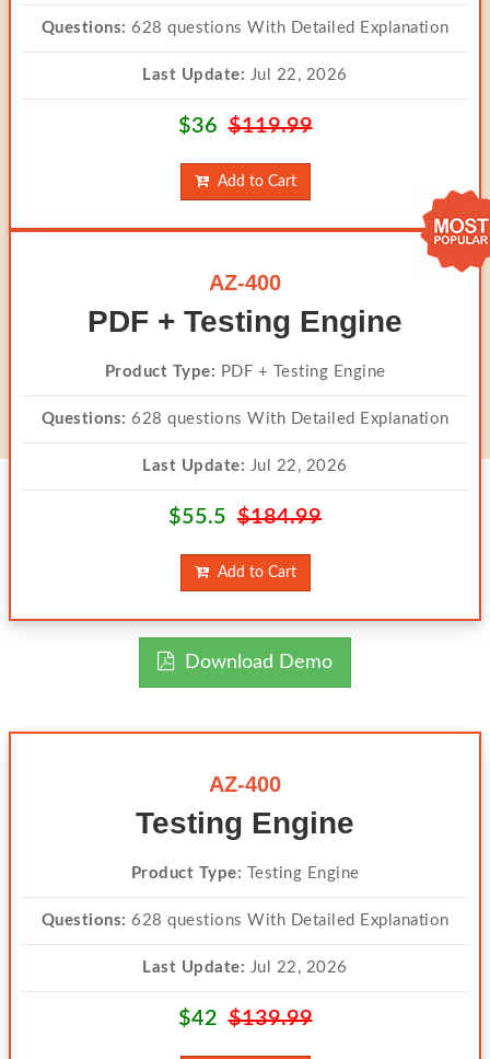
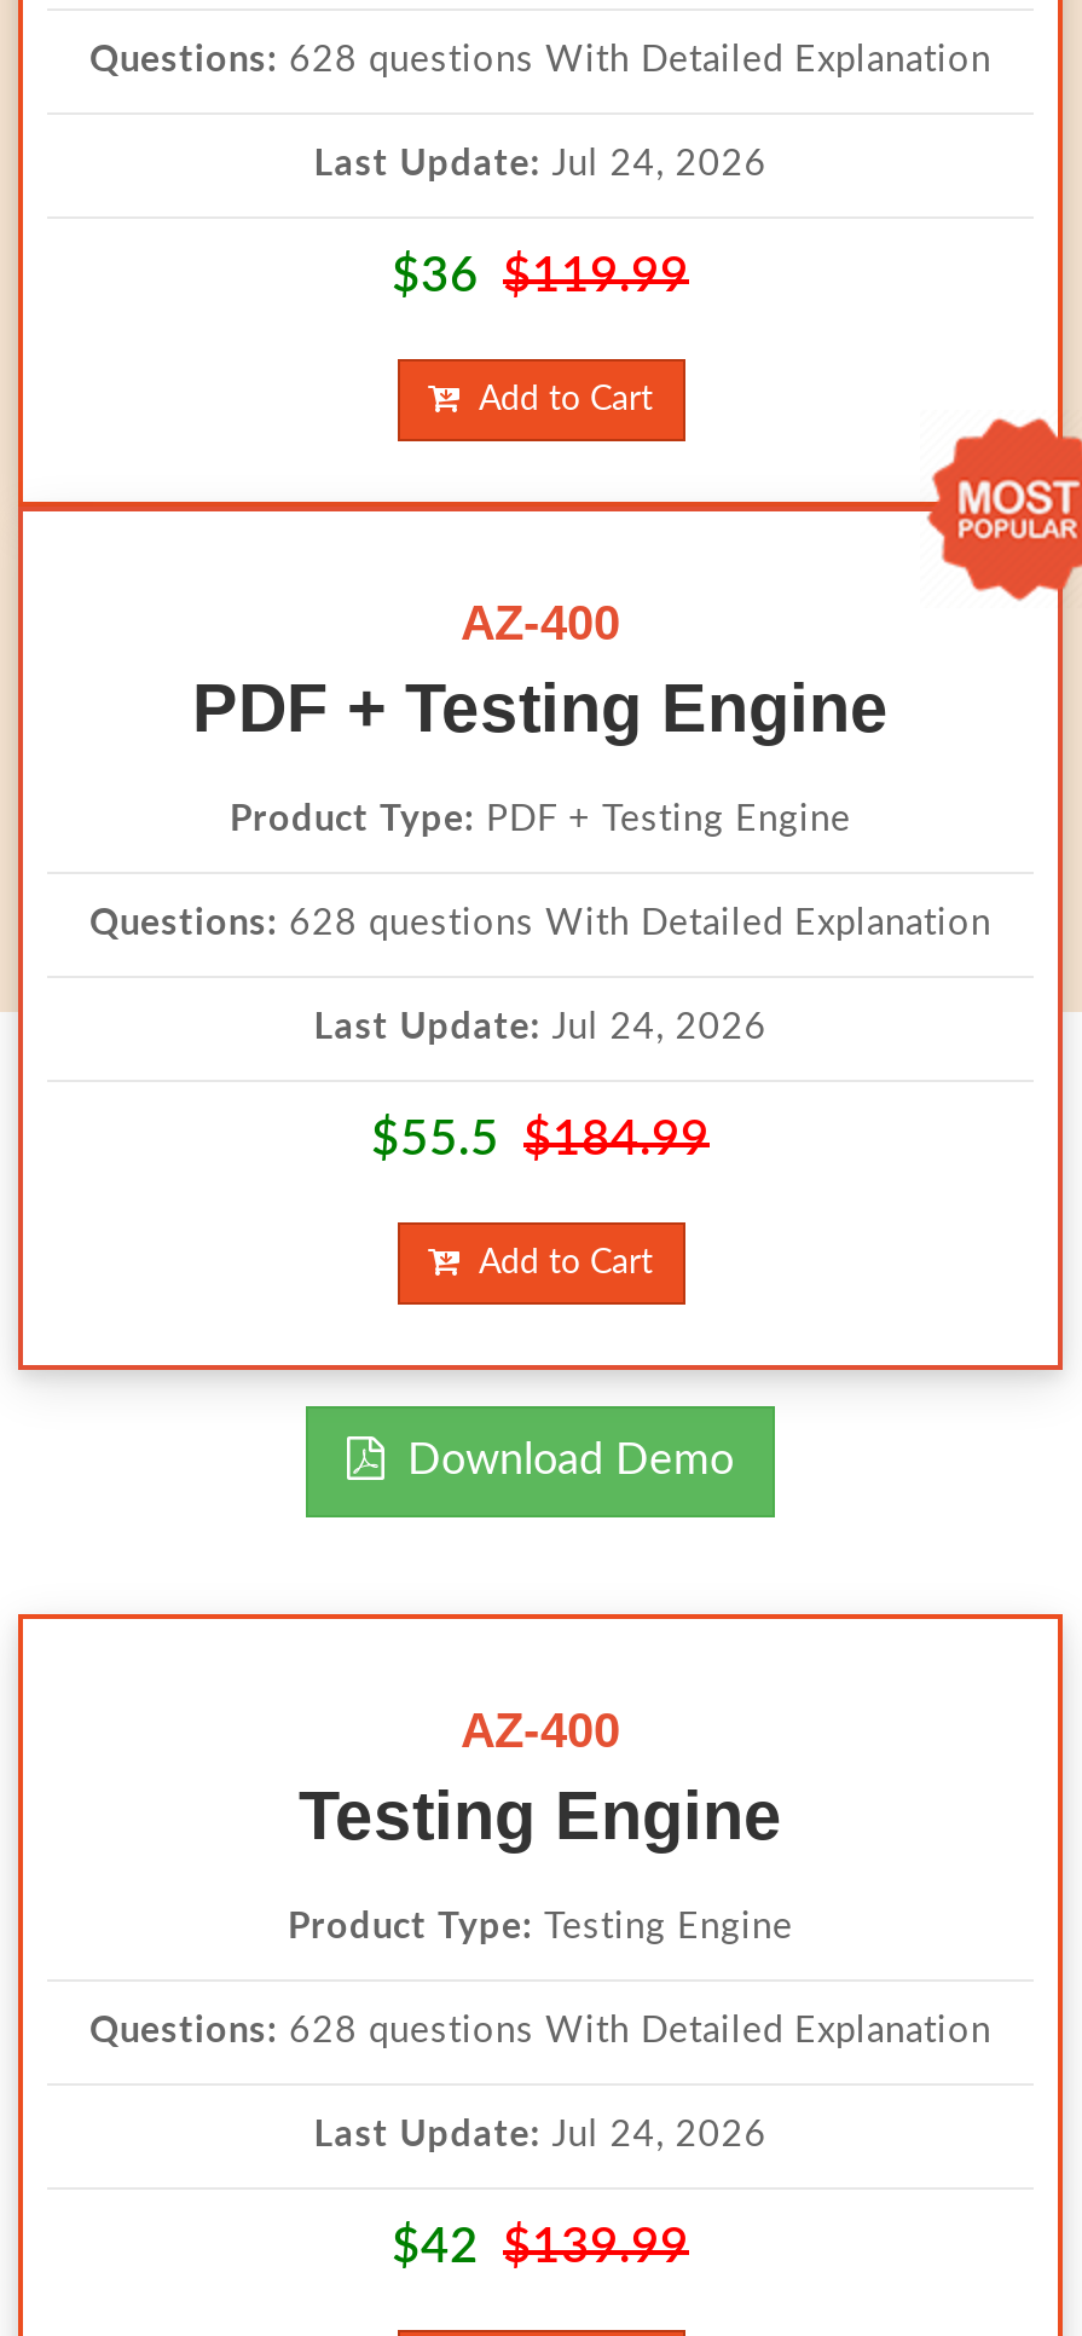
[142,67,348,83] Last Update: Jul 22, 2026 -> [314,146,767,183] Last Update: Jul 24, 2026
[142,458,348,474] Last Update: Jul 22, 2026 -> [314,1010,767,1046] Last Update: Jul 24, 2026
[142,959,348,976] Last Update: Jul 22, 2026 -> [314,2117,767,2153] Last Update: Jul 24, 2026

